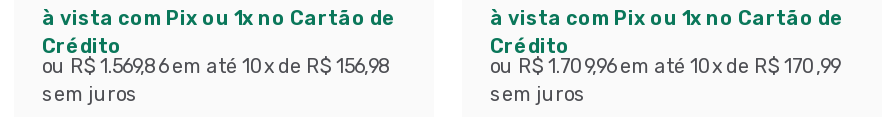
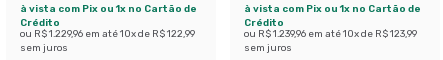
[42,55,392,77] ou R$ 1.569,86 em até 10 x de R$ 156,98 -> [20,27,195,38] ou R$ 1.229,96 em até 10 x de R$ 122,99
[490,55,840,77] ou R$ 1.709,96 em até 10 x de R$ 170,99 -> [244,27,417,38] ou R$ 1.239,96 em até 10 x de R$ 123,99

